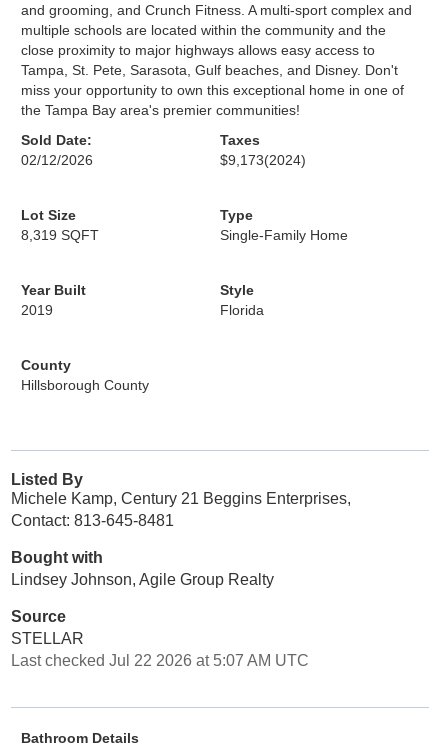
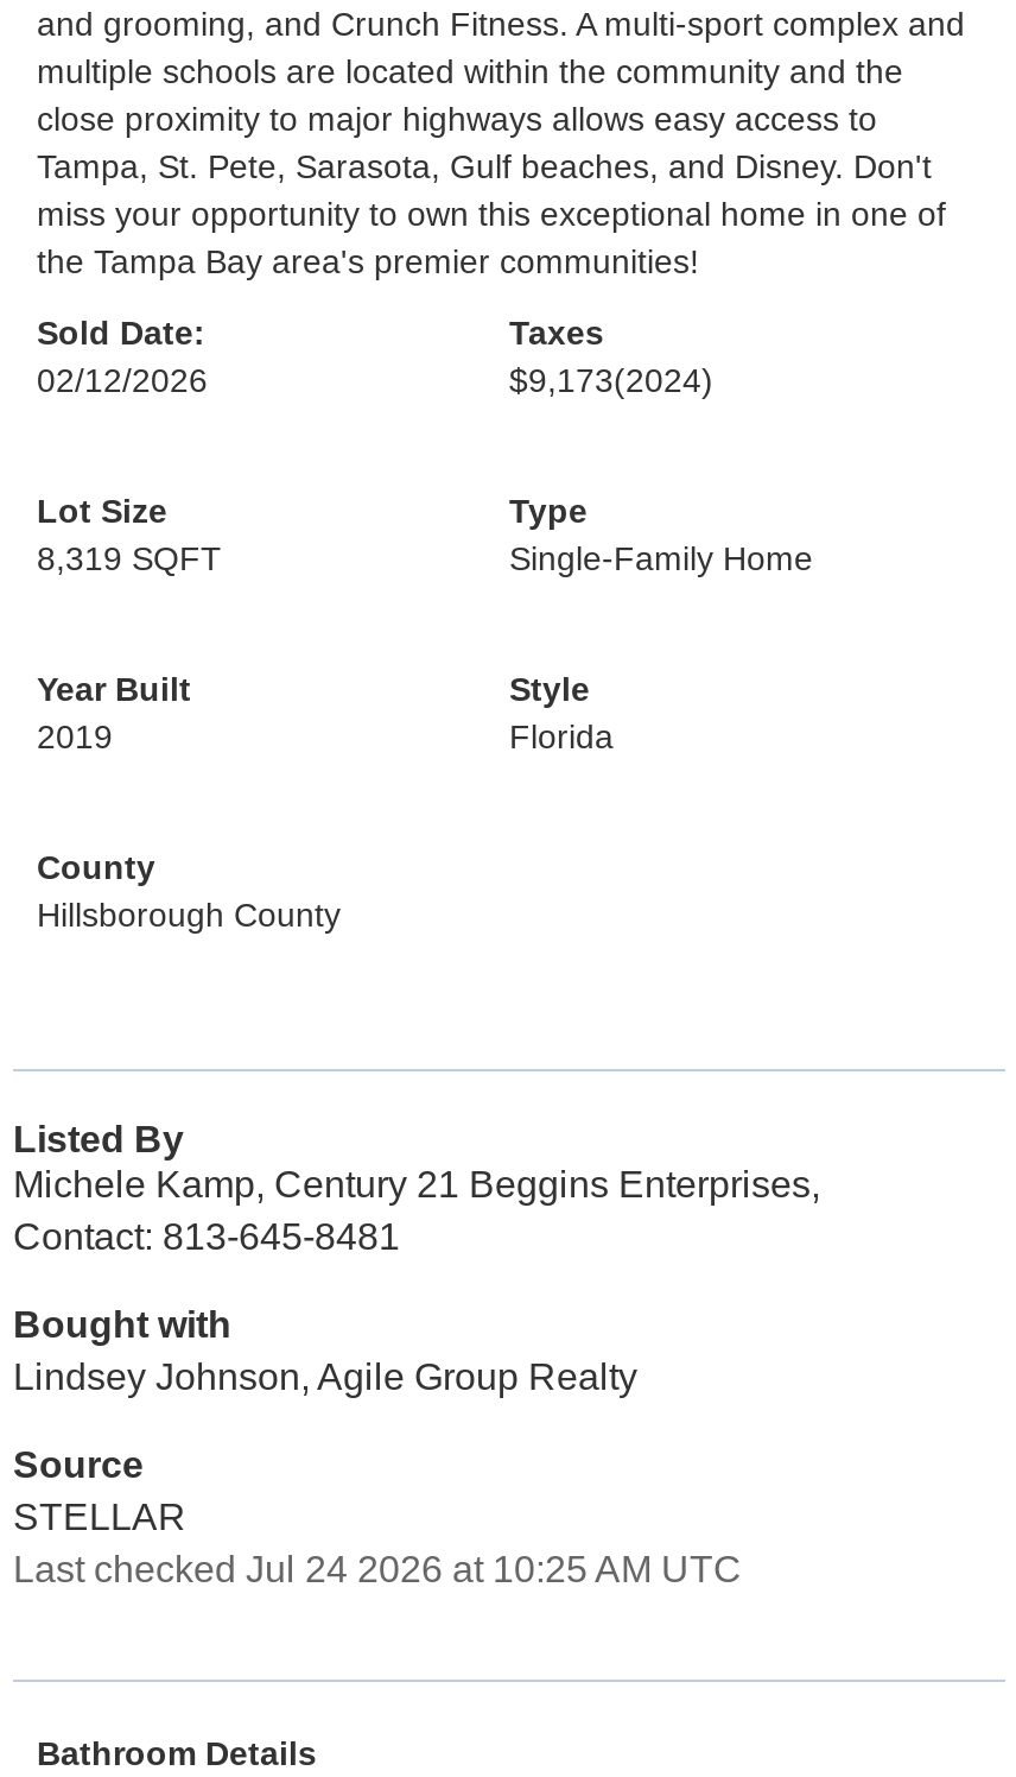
[11,652,309,669] Last checked Jul 22 2026 at 5:07 AM UTC -> [13,1549,742,1589] Last checked Jul 24 2026 at 10:25 AM UTC

